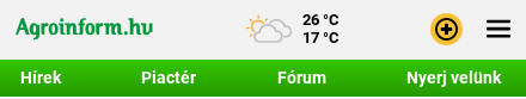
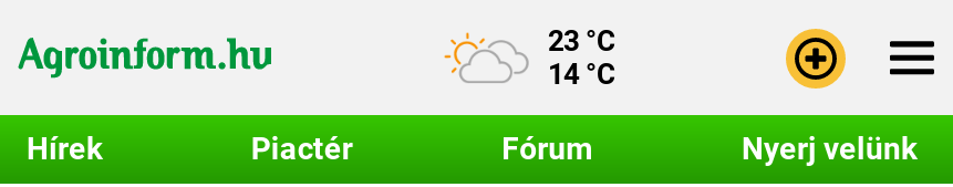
[302,11,339,29] 26 °C -> [548,24,617,58] 23 °C
[302,29,339,47] 17 °C -> [548,58,617,91] 14 °C

